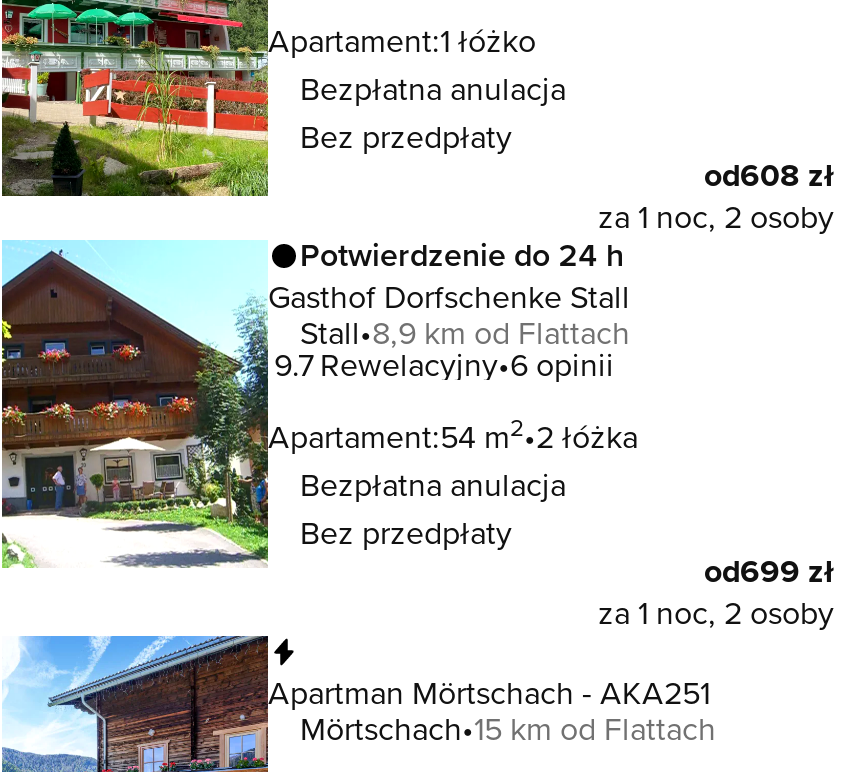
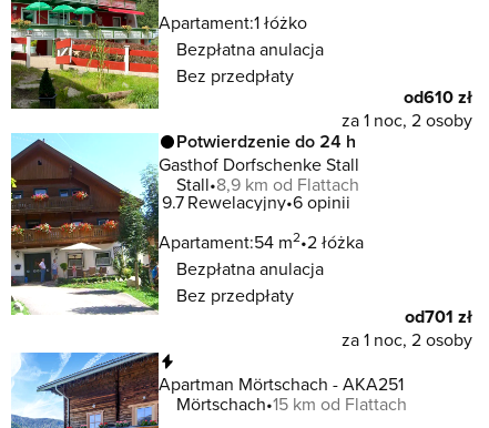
[704,152,834,198] od608 zł -> [404,84,472,110] od610 zł
[704,548,834,594] od699 zł -> [405,304,472,329] od701 zł

